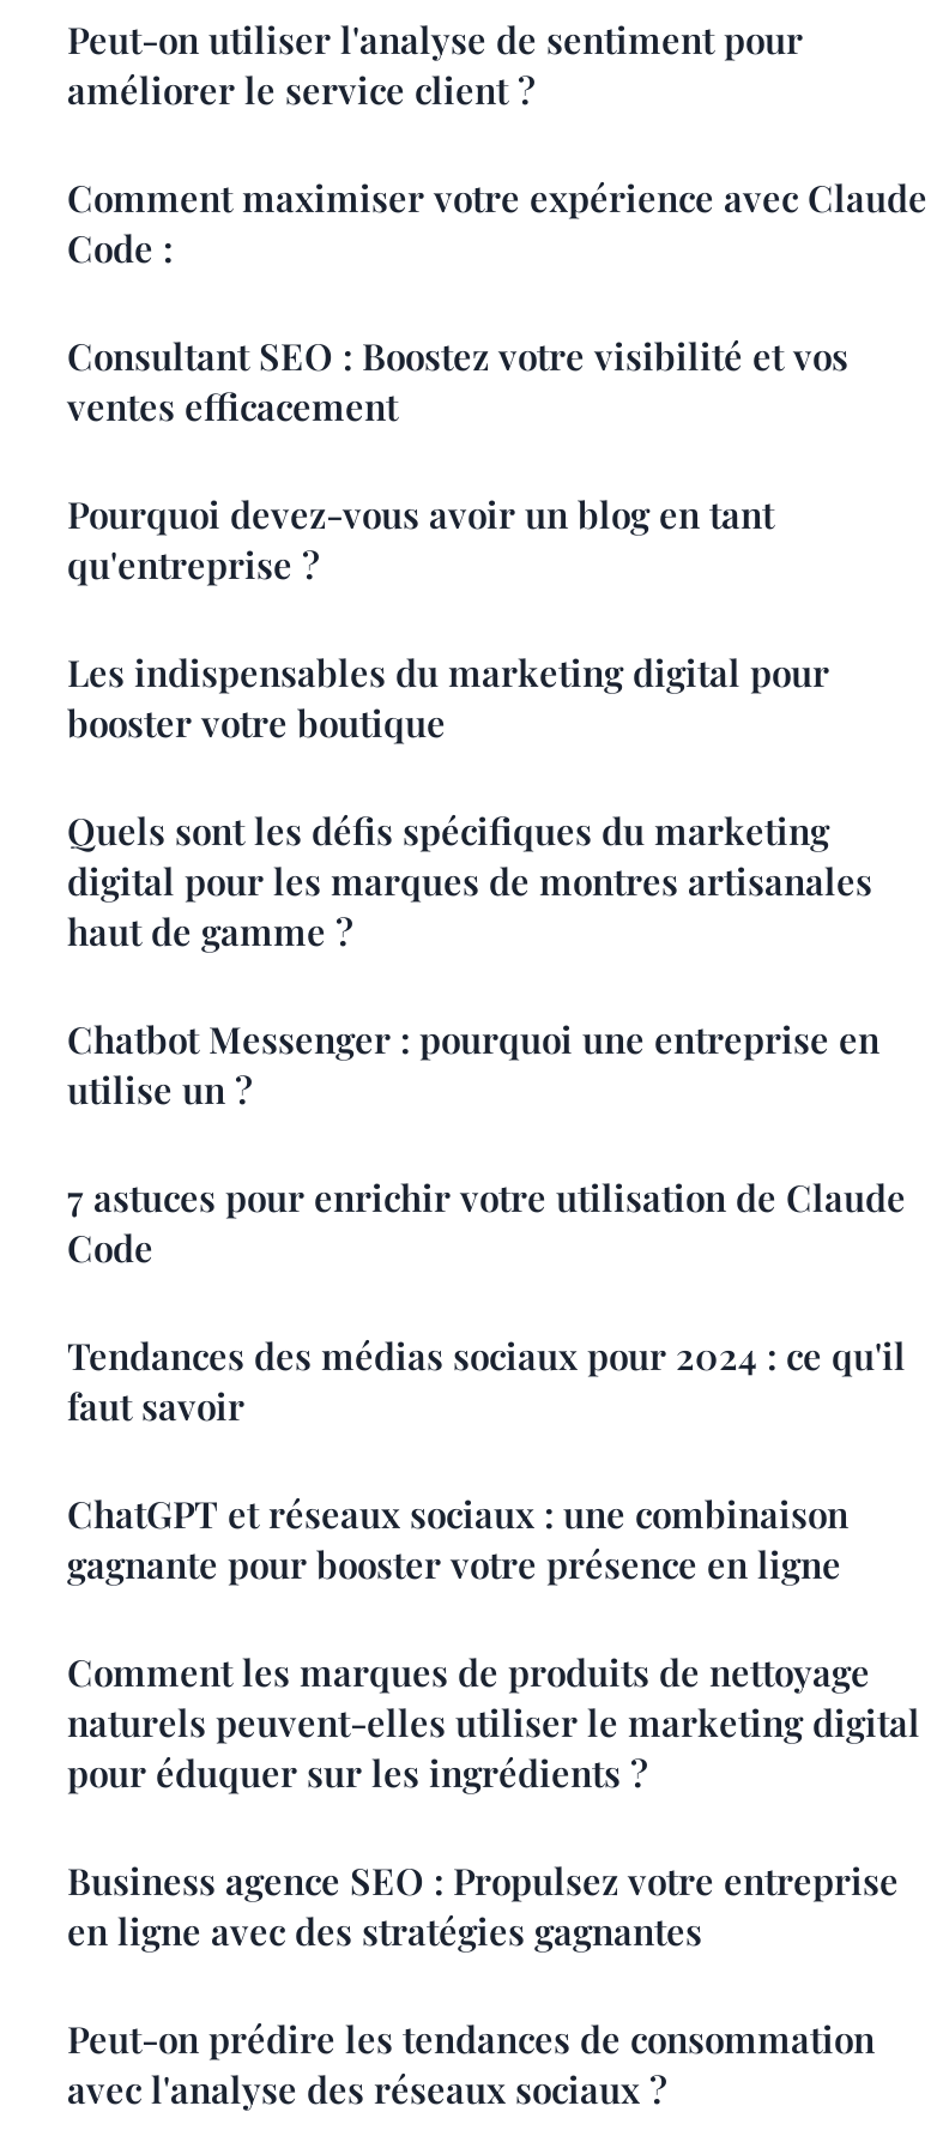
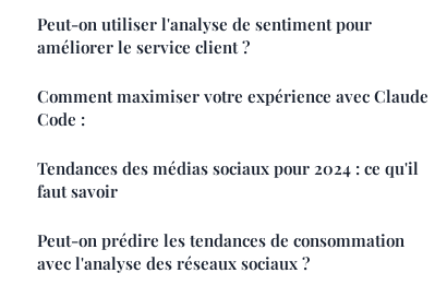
[67,333,906,1273] Consultant SEO : Boostez votre visibilité et vos | ventes efficacement | Pourquoi devez-vous avoir un blog en tant | qu'entreprise ? | Les indispensables du marketing digital pour | booster votre boutique | Quels sont les défis spécifiques du marketing | digital pour les marques de montres artisanales | haut de gamme ? | Chatbot Messenger : pourquoi une entreprise en | utilise un ? | 7 astuces pour enrichir votre utilisation de Claude | Code -> none
[67,1491,920,1956] ChatGPT et réseaux sociaux : une combinaison | gagnante pour booster votre présence en ligne | Comment les marques de produits de nettoyage | naturels peuvent-elles utiliser le marketing digital | pour éduquer sur les ingrédients ? | Business agence SEO : Propulsez votre entreprise | en ligne avec des stratégies gagnantes -> none

